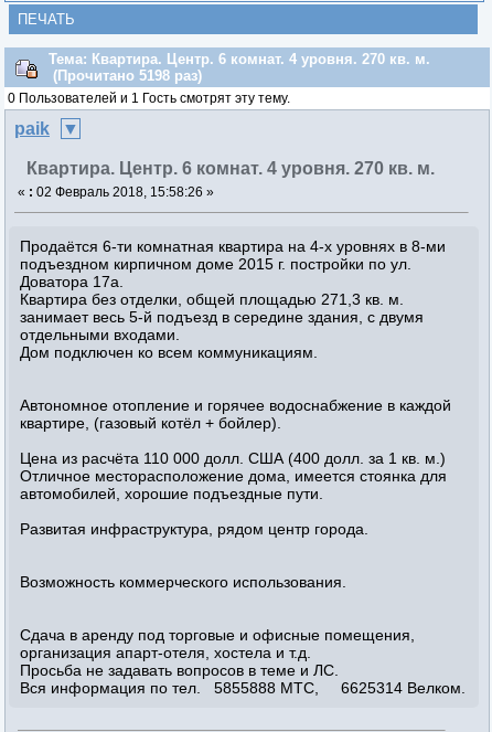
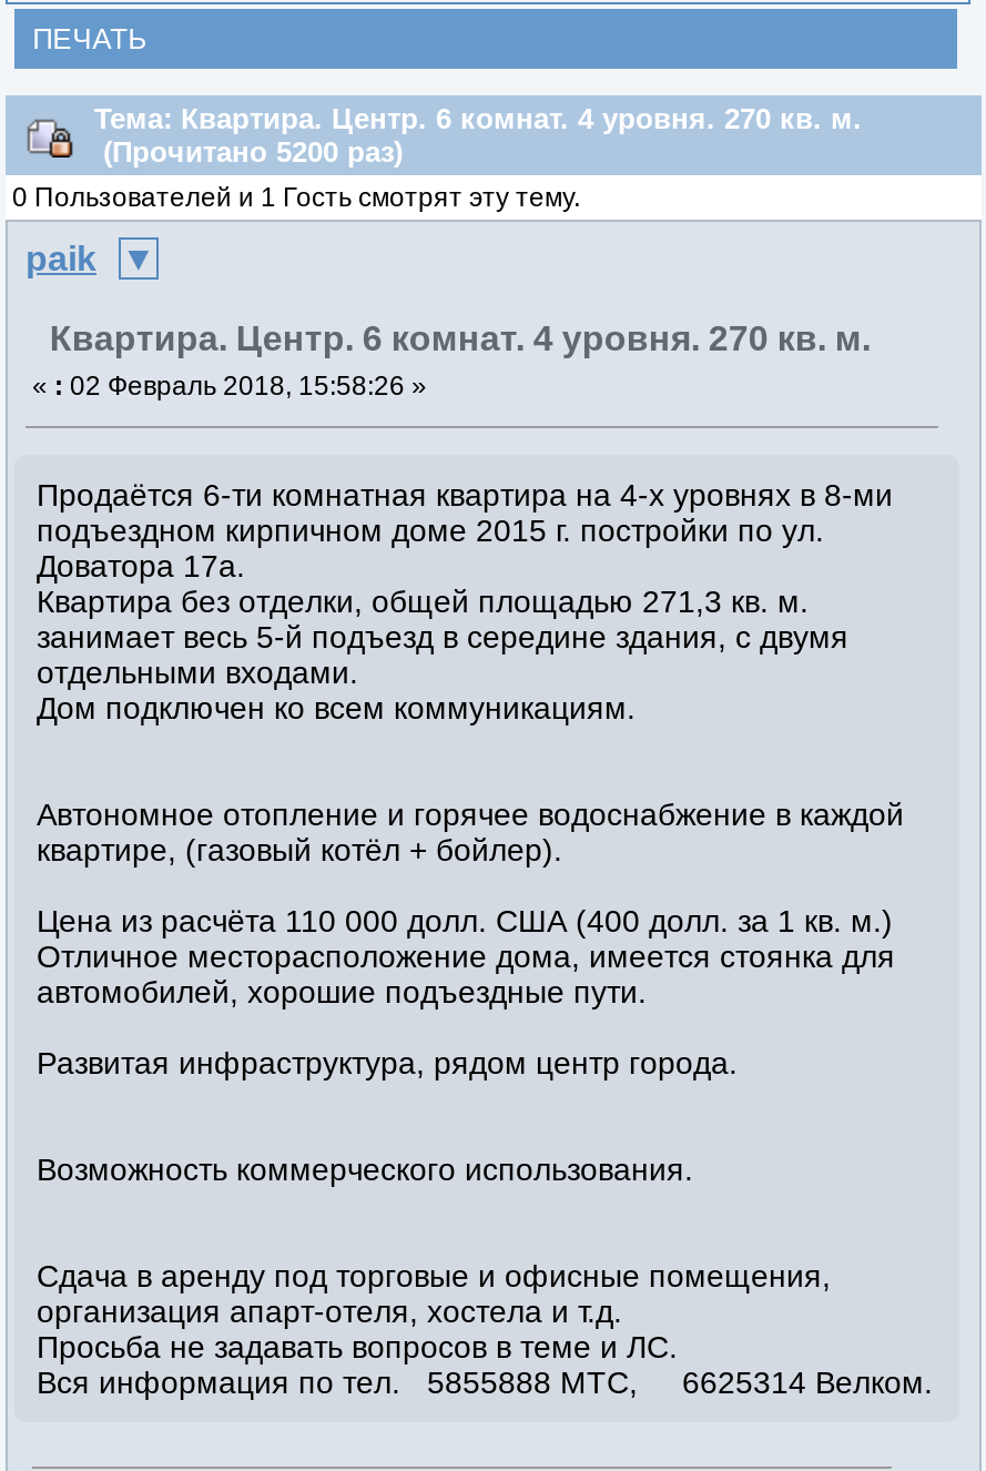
[49,67,202,84] (Прочитано 5198 раз) -> [94,135,403,168] (Прочитано 5200 раз)

